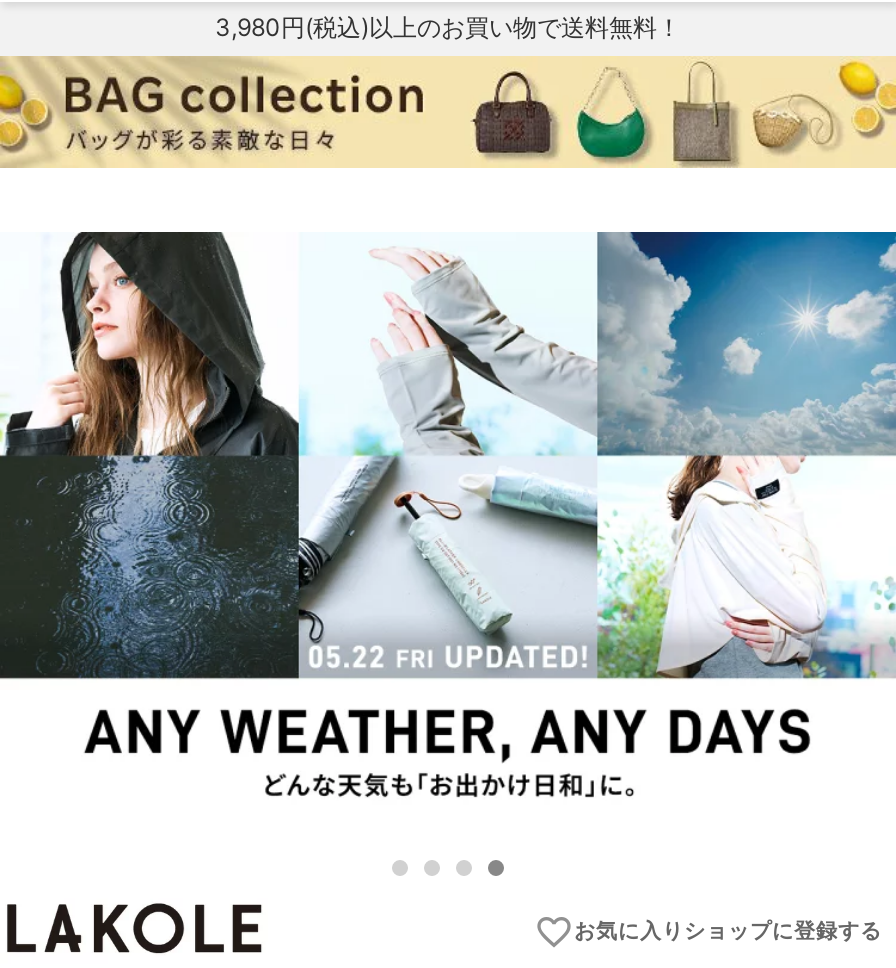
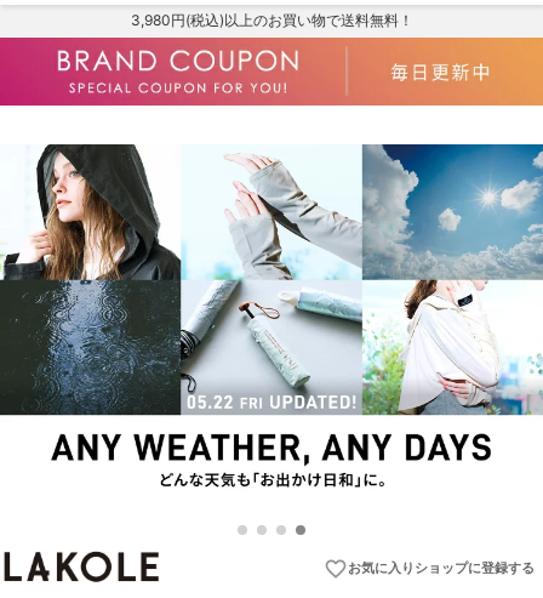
[6,56,890,168] [image] -> [4,36,539,107] [image]

